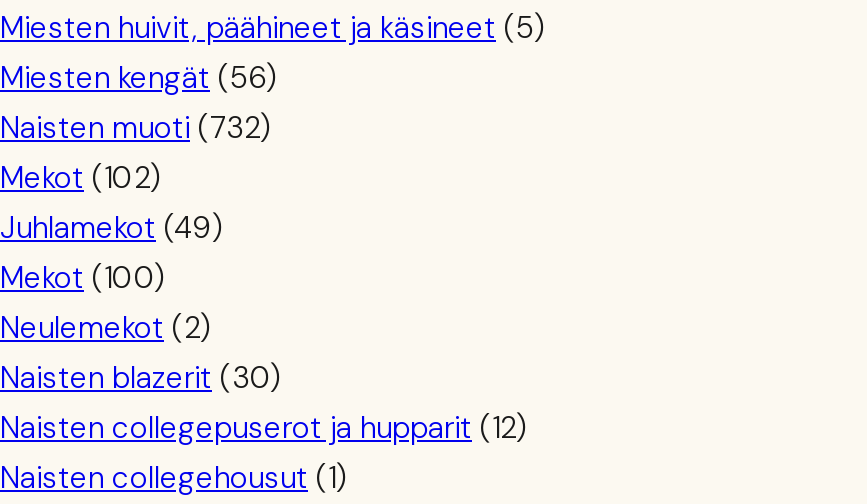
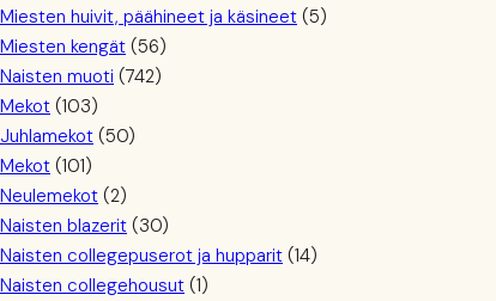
[0,108,272,148] Naisten muoti (732) -> [0,64,162,88] Naisten muoti (742)
[0,158,162,198] Mekot (102) -> [0,94,98,118] Mekot (103)
[0,208,224,248] Juhlamekot (49) -> [0,124,135,148] Juhlamekot (50)
[0,258,166,298] Mekot (100) -> [0,154,92,178] Mekot (101)
[0,408,528,448] Naisten collegepuserot ja hupparit (12) -> [0,244,317,268] Naisten collegepuserot ja hupparit (14)

